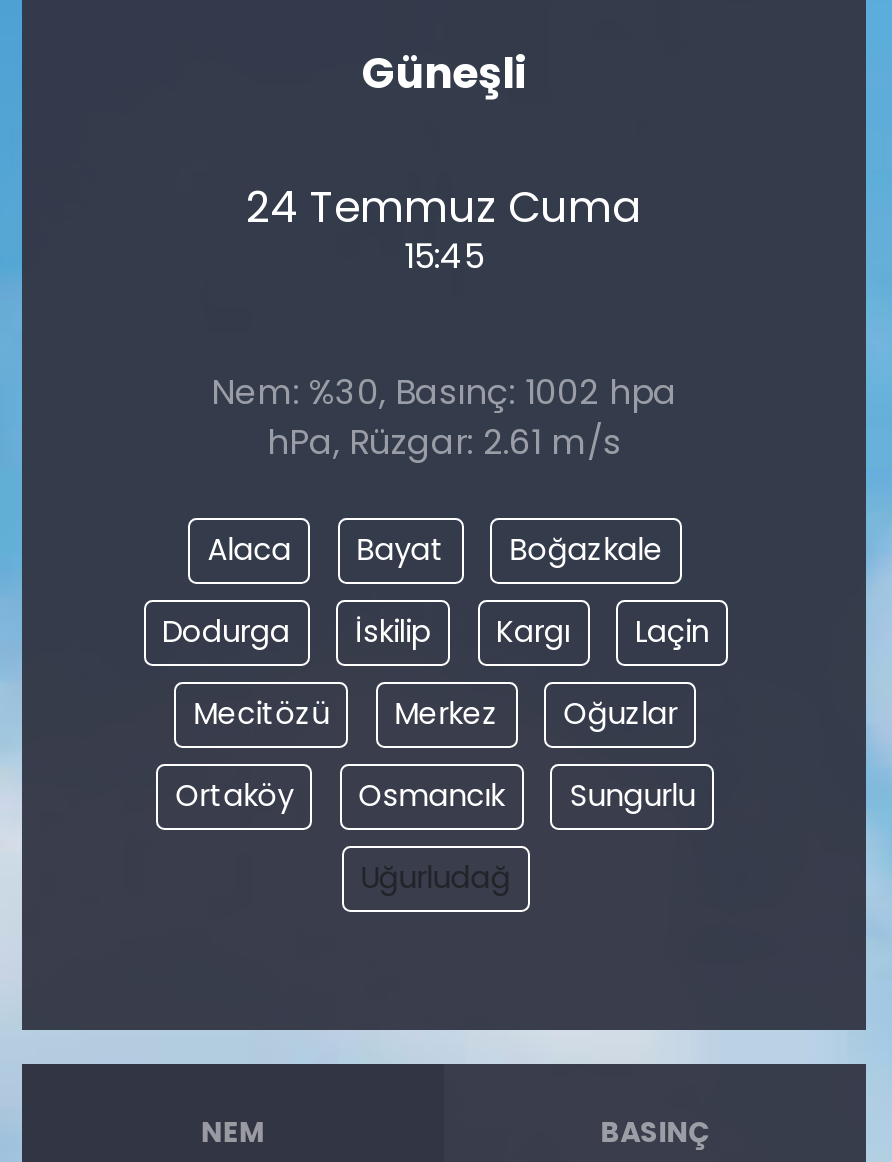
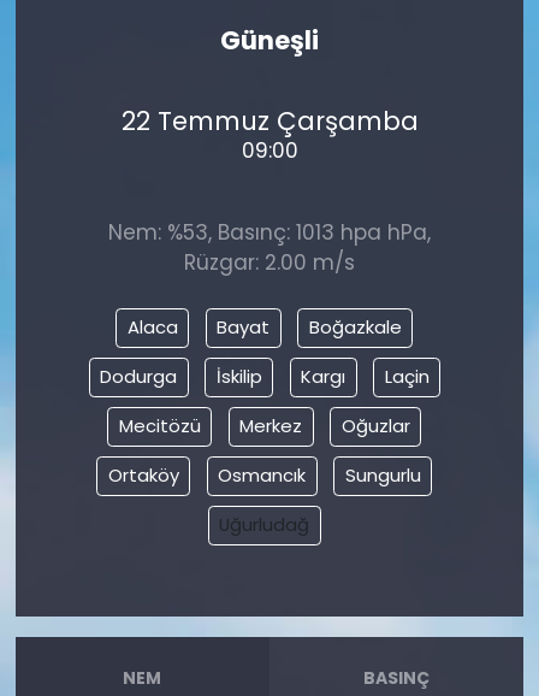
[246,178,642,280] 24 Temmuz Cuma | 15:45 -> [121,104,418,165] 22 Temmuz Çarşamba | 09:00
[211,367,677,465] Nem: %30, Basınç: 1002 hpa | hPa, Rüzgar: 2.61 m/s -> [108,217,431,276] Nem: %53, Basınç: 1013 hpa hPa, | Rüzgar: 2.00 m/s

